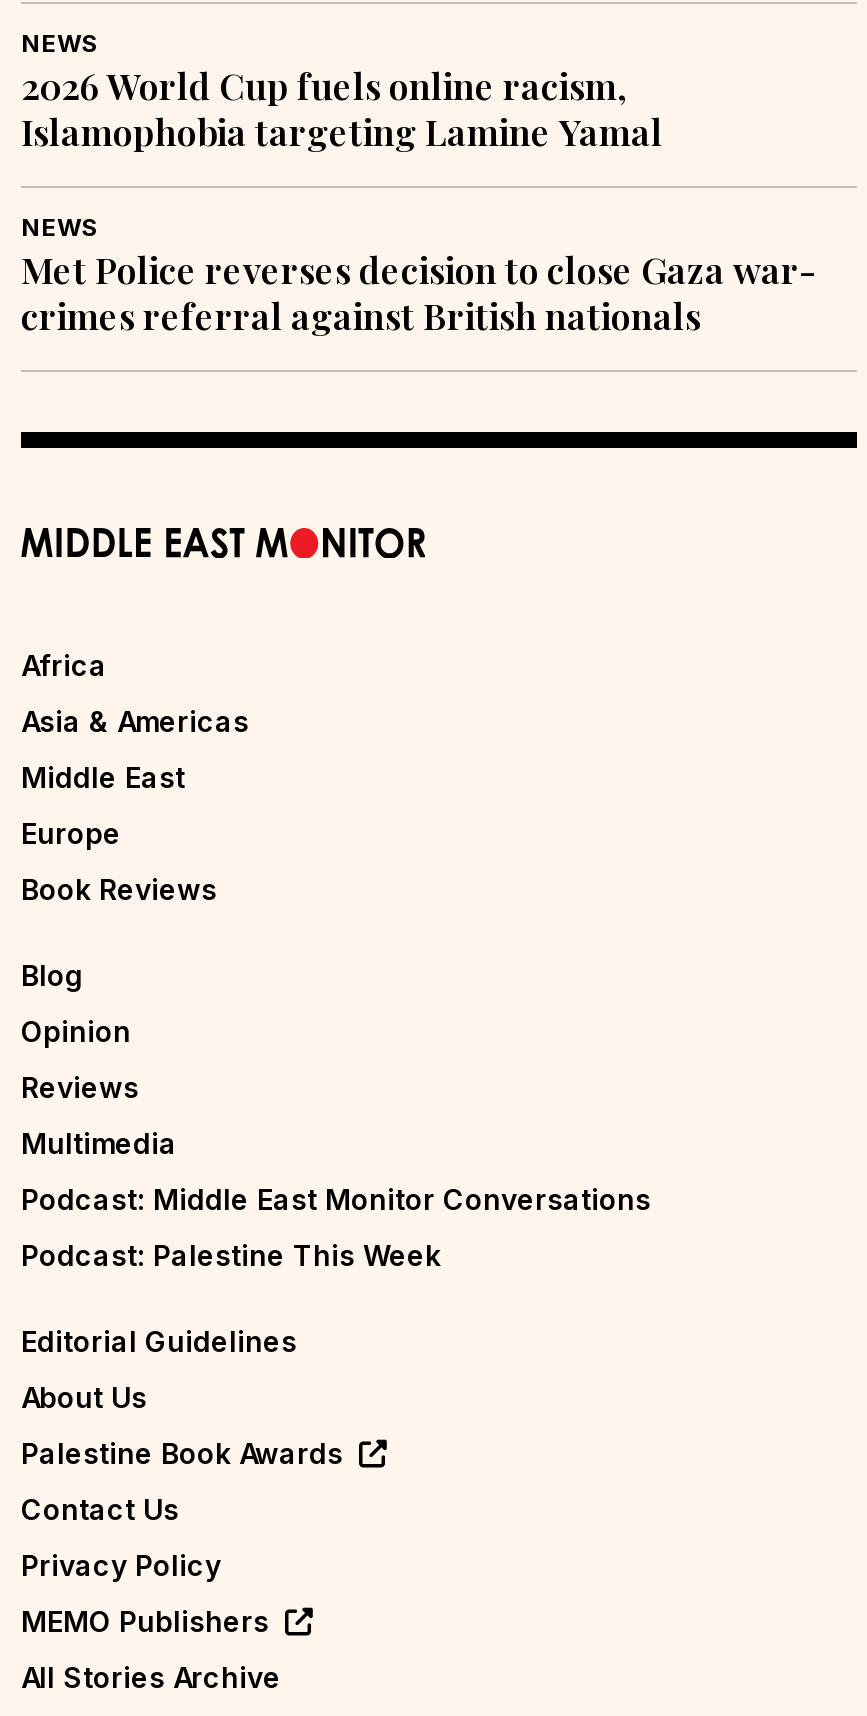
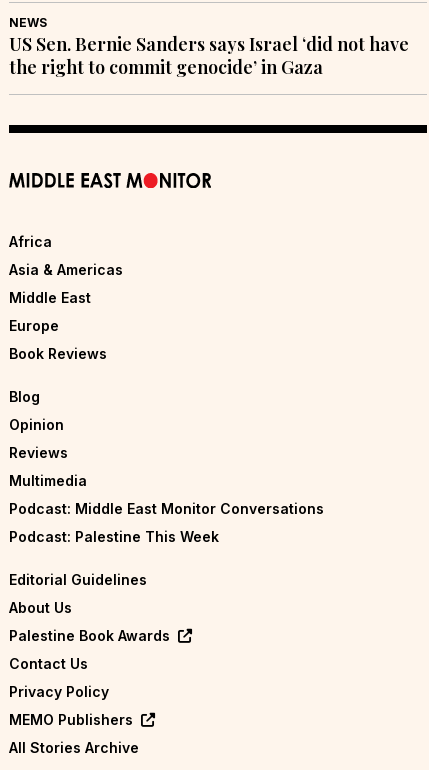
[21,63,815,341] 2026 World Cup fuels online racism, | Islamophobia targeting Lamine Yamal | NEWS | Met Police reverses decision to close Gaza war- | crimes referral against British nationals -> [9,32,409,79] US Sen. Bernie Sanders says Israel ‘did not have | the right to commit genocide’ in Gaza

